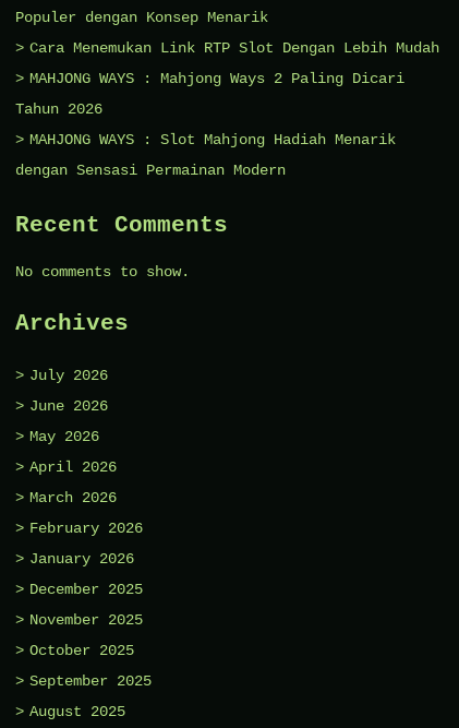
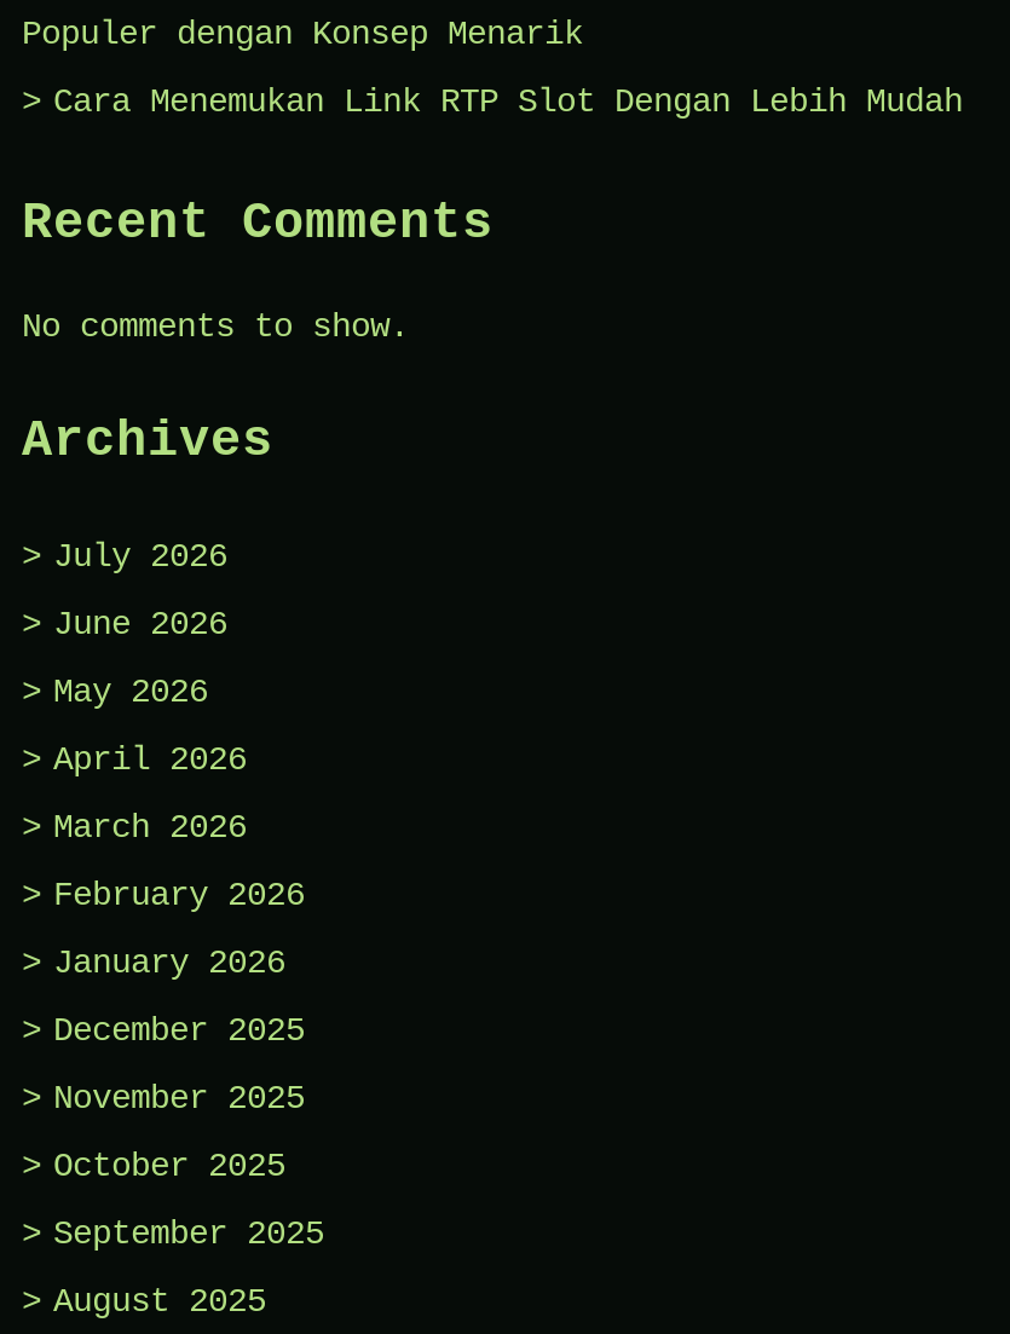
[15,70,404,179] MAHJONG WAYS : Mahjong Ways 2 Paling Dicari | Tahun 2026 | MAHJONG WAYS : Slot Mahjong Hadiah Menarik | dengan Sensasi Permainan Modern -> none

